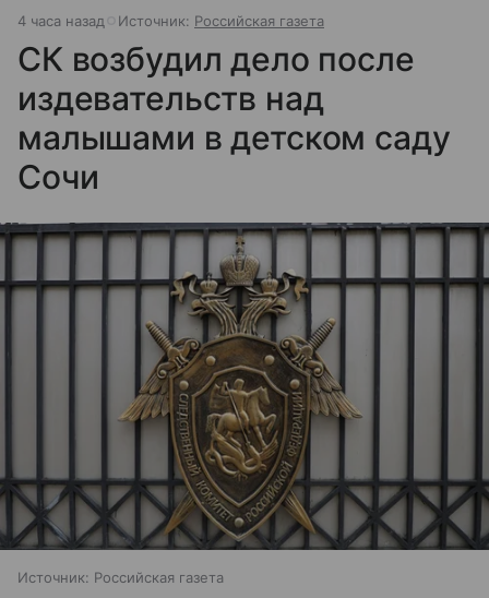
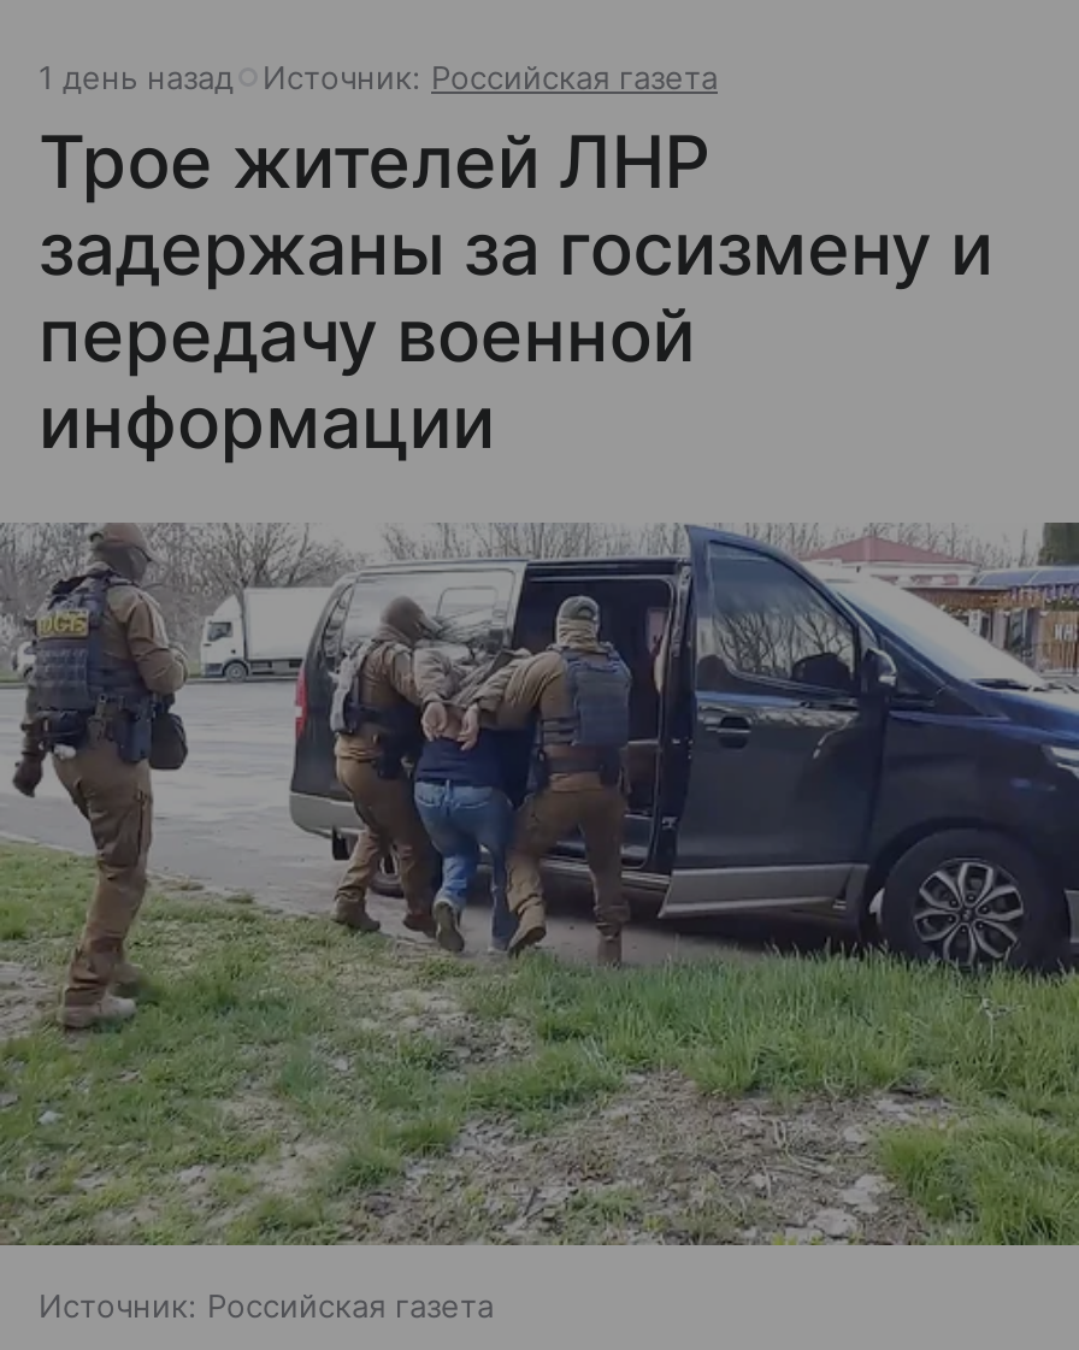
[17,13,324,30] 4 часа назад Источник: Российская газета -> [39,59,718,98] 1 день назад Источник: Российская газета
[17,40,450,197] СК возбудил дело после | издевательств над | малышами в детском саду | Сочи -> [39,119,993,466] Трое жителей ЛНР | задержаны за госизмену и | передачу военной | информации
[3,222,486,551] [image] -> [7,523,1072,1248] [image]

